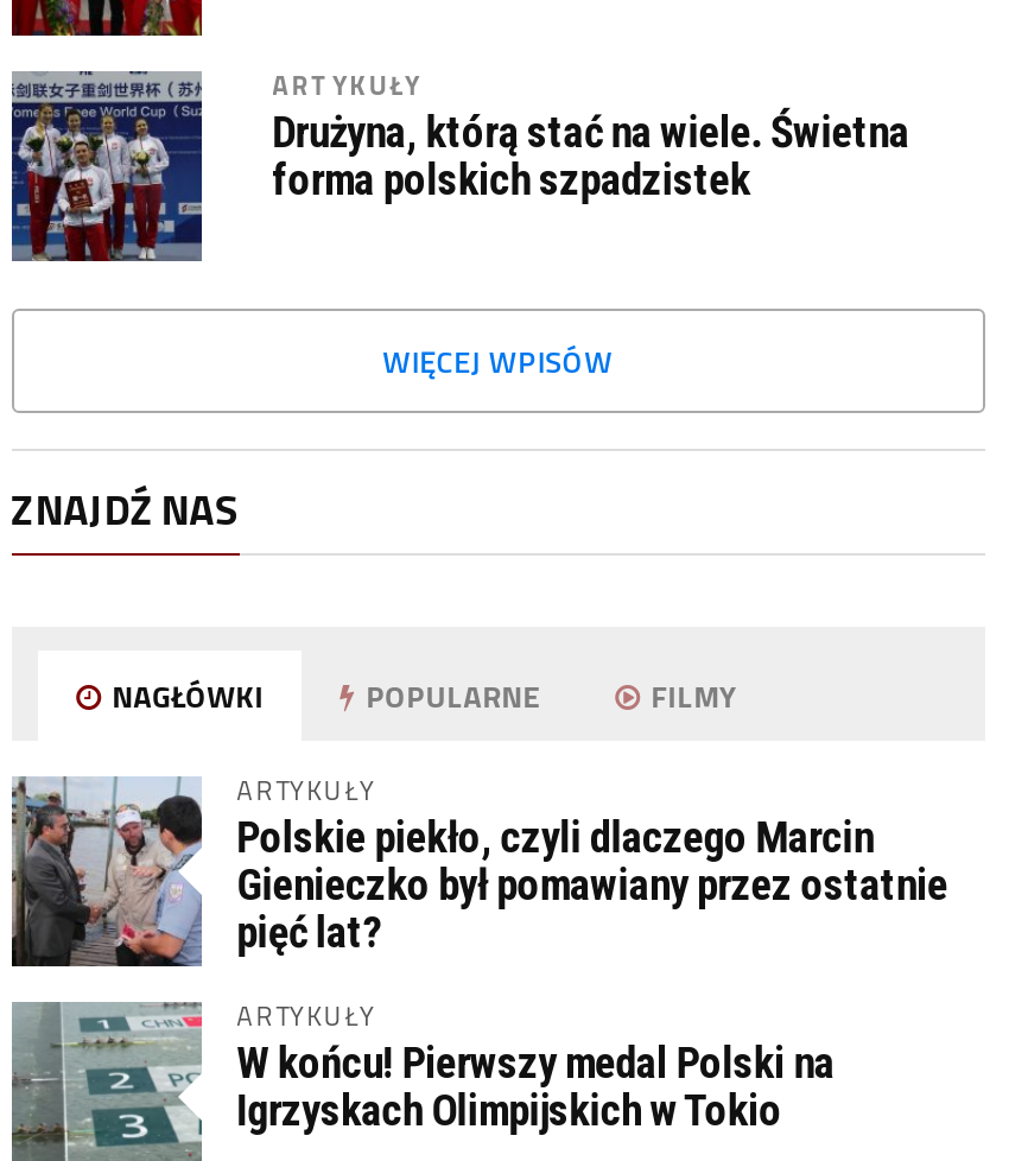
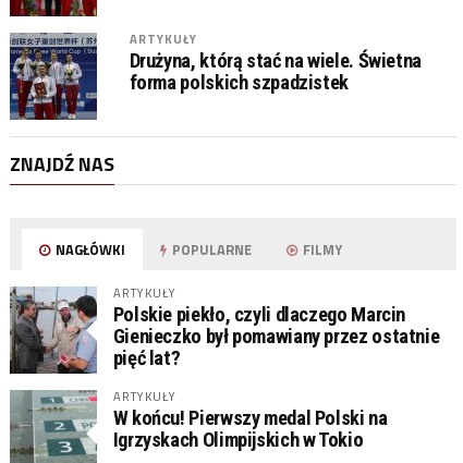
[382,337,613,385] WIĘCEJ WPISÓW -> none

